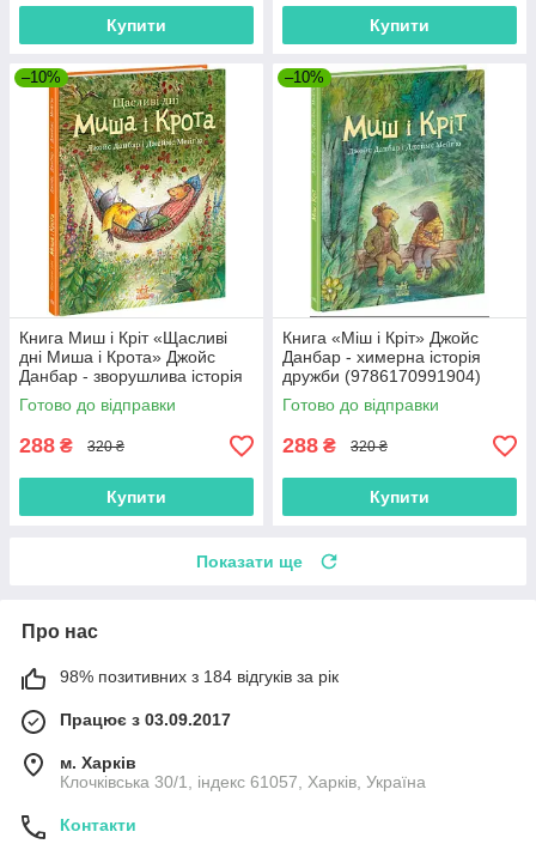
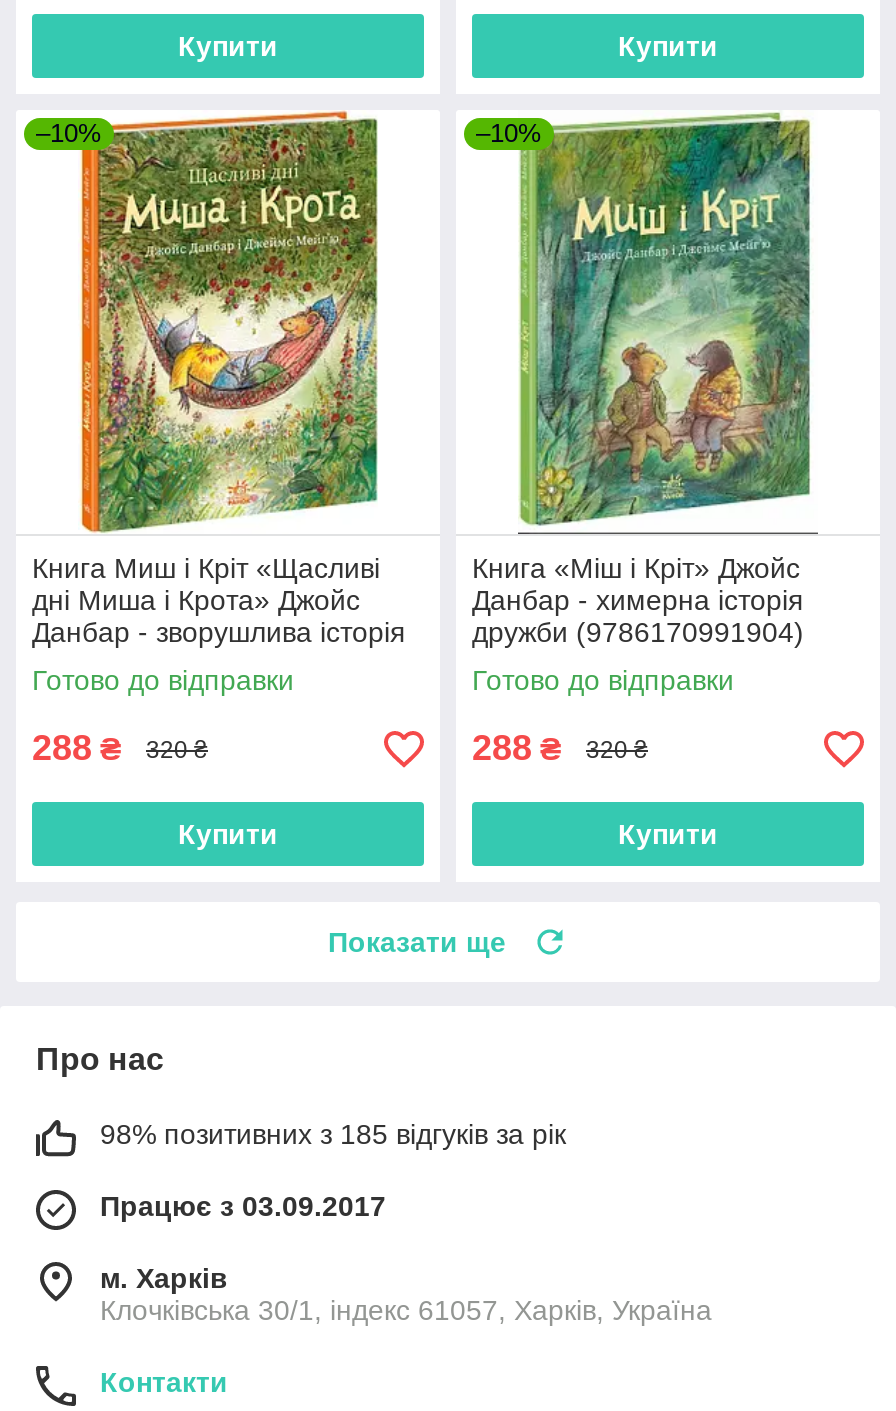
[60,667,339,686] 98% позитивних з 184 відгуків за рік -> [100,1119,566,1151] 98% позитивних з 185 відгуків за рік

